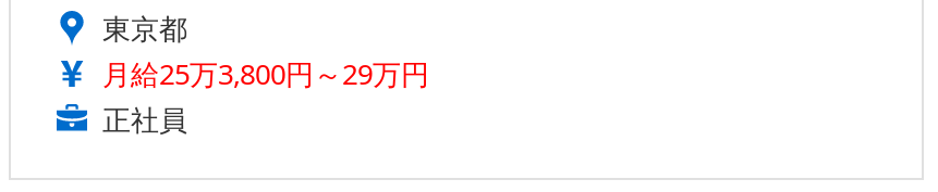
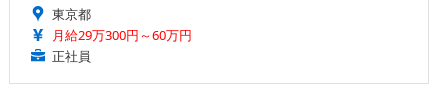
[102,55,429,94] 月給25万3,800円～29万円 -> [52,26,192,44] 月給29万300円～60万円

